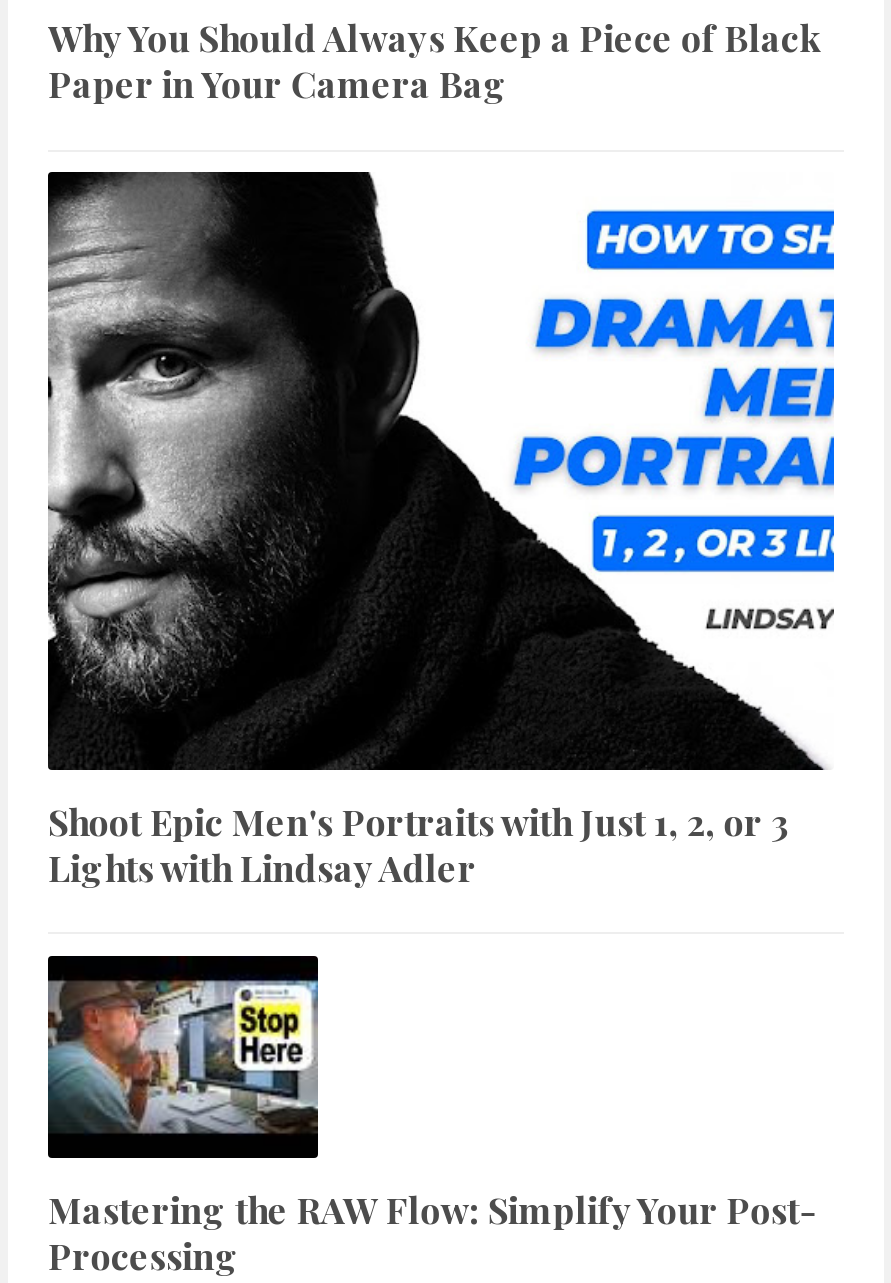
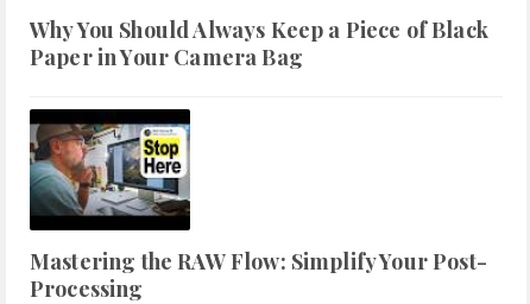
[46,170,836,892] [image] | Shoot Epic Men's Portraits with Just 1, 2, or 3 | Lights with Lindsay Adler -> none

